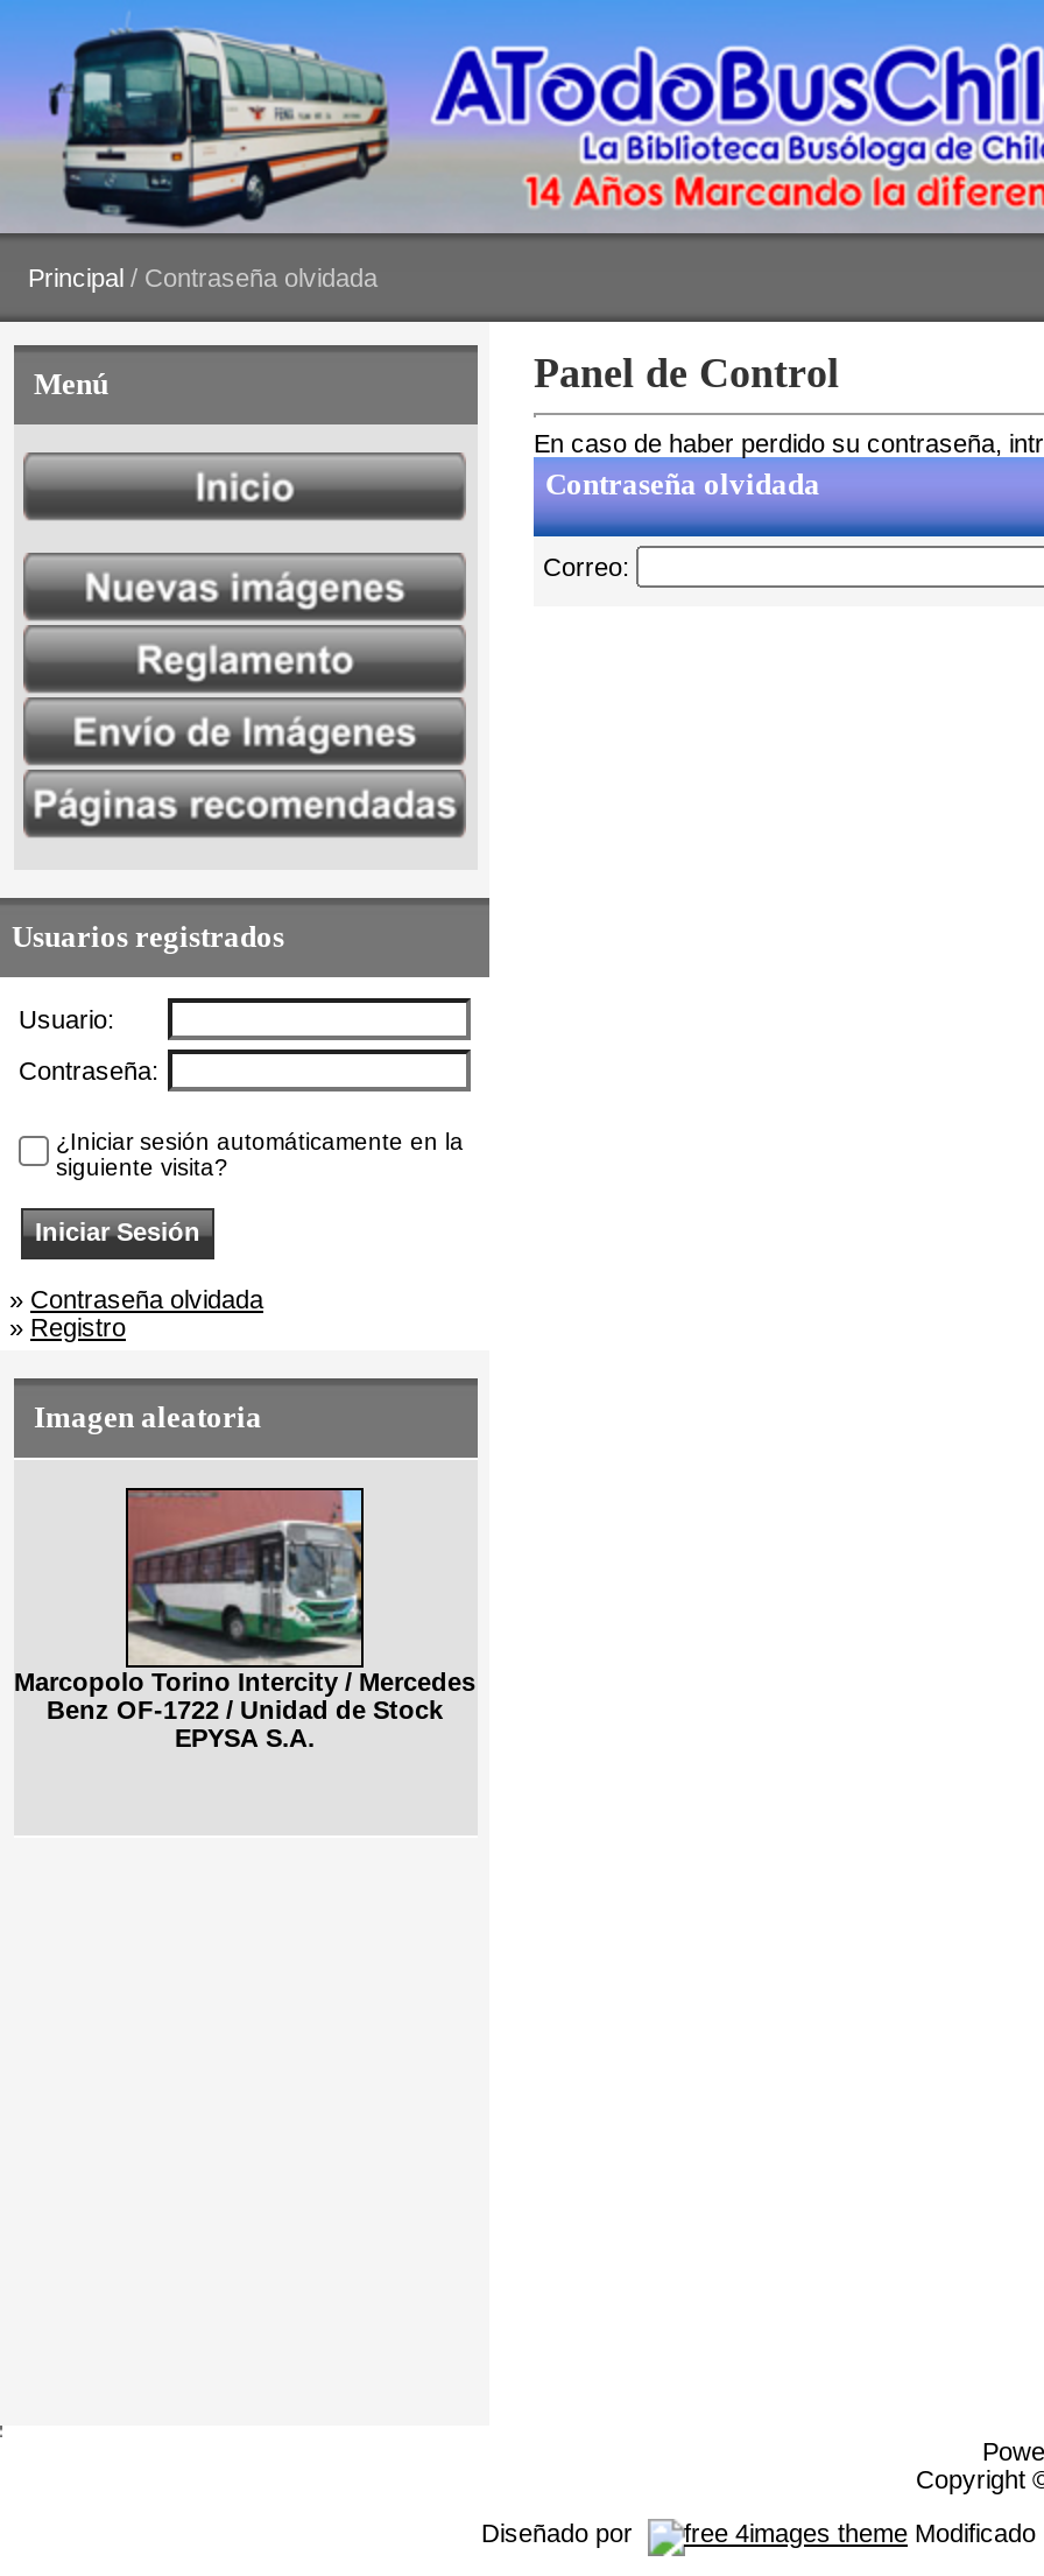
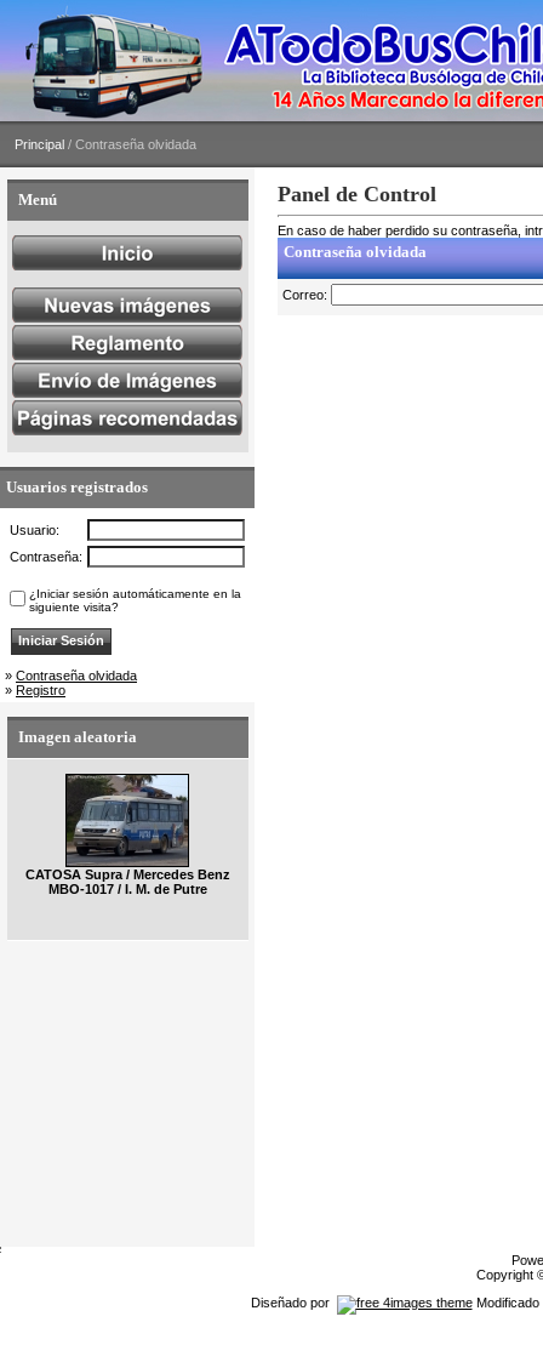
[14,1488,475,1752] [image] | Marcopolo Torino Intercity / Mercedes | Benz OF-1722 / Unidad de Stock | EPYSA S.A. -> [25,774,230,896] [image] | CATOSA Supra / Mercedes Benz | MBO-1017 / I. M. de Putre

